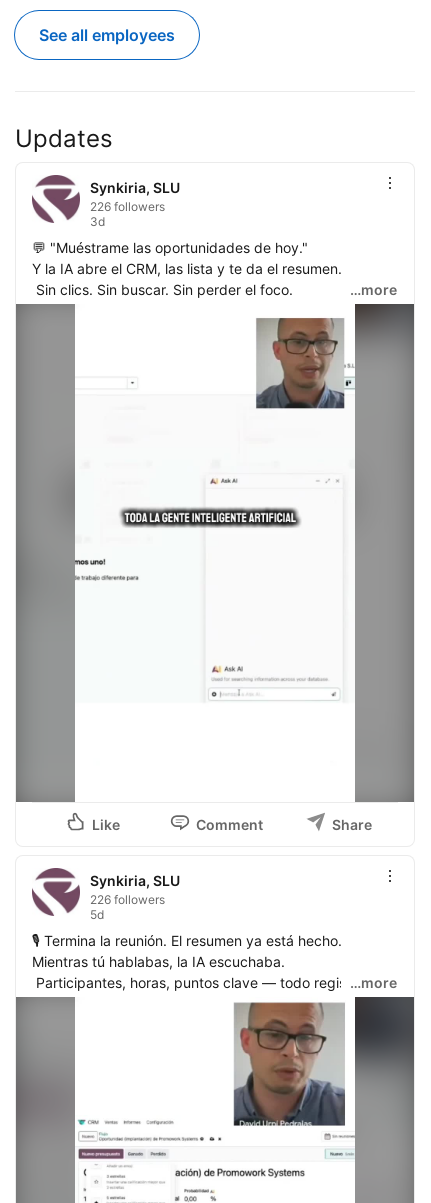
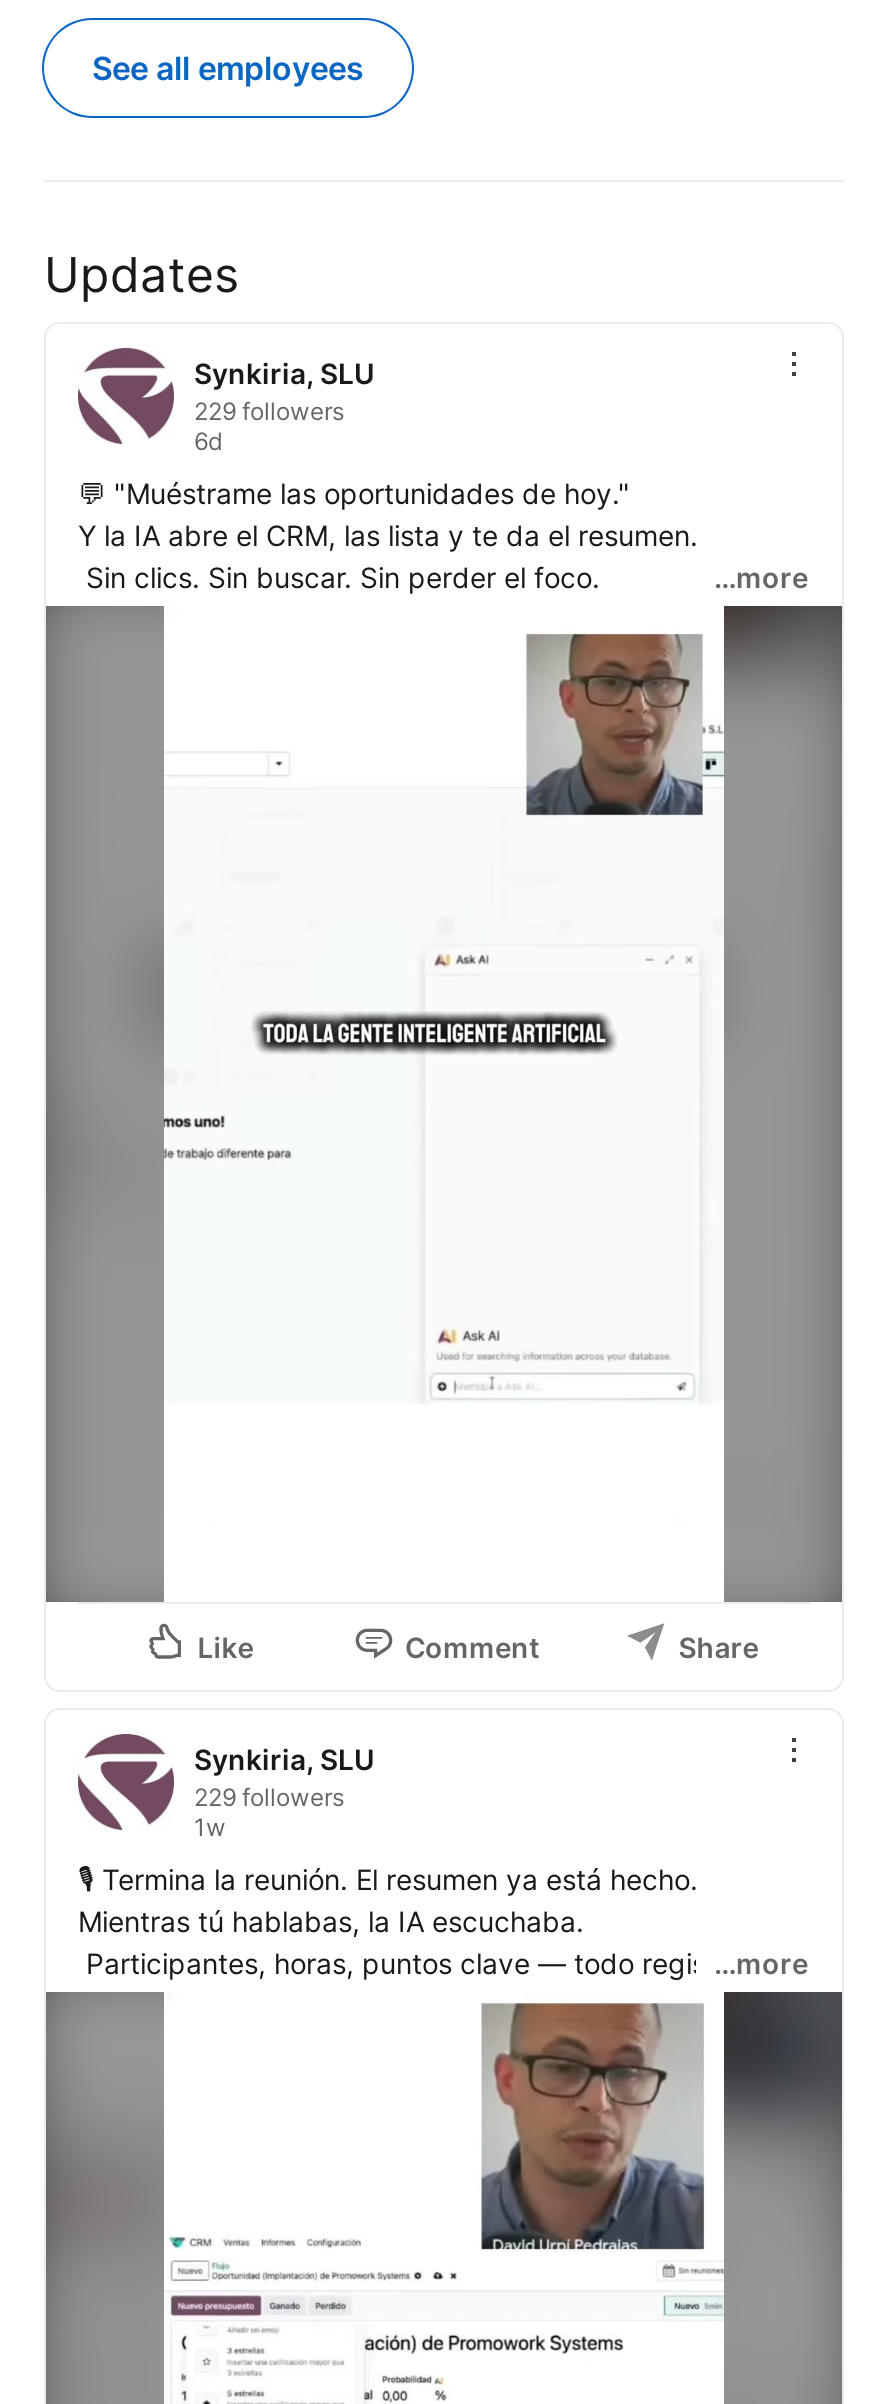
[90,199,165,229] 226 followers | 3d -> [194,397,344,457] 229 followers | 6d
[90,892,165,922] 226 followers | 5d -> [194,1782,344,1842] 229 followers | 1w

